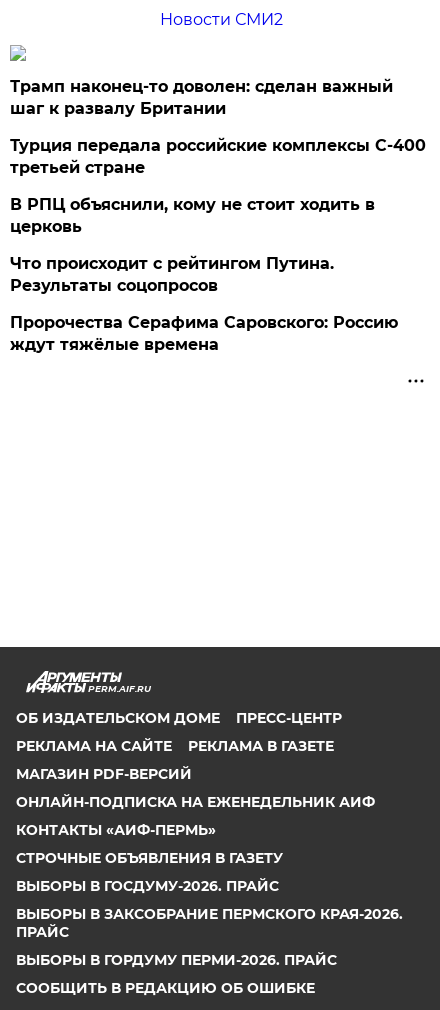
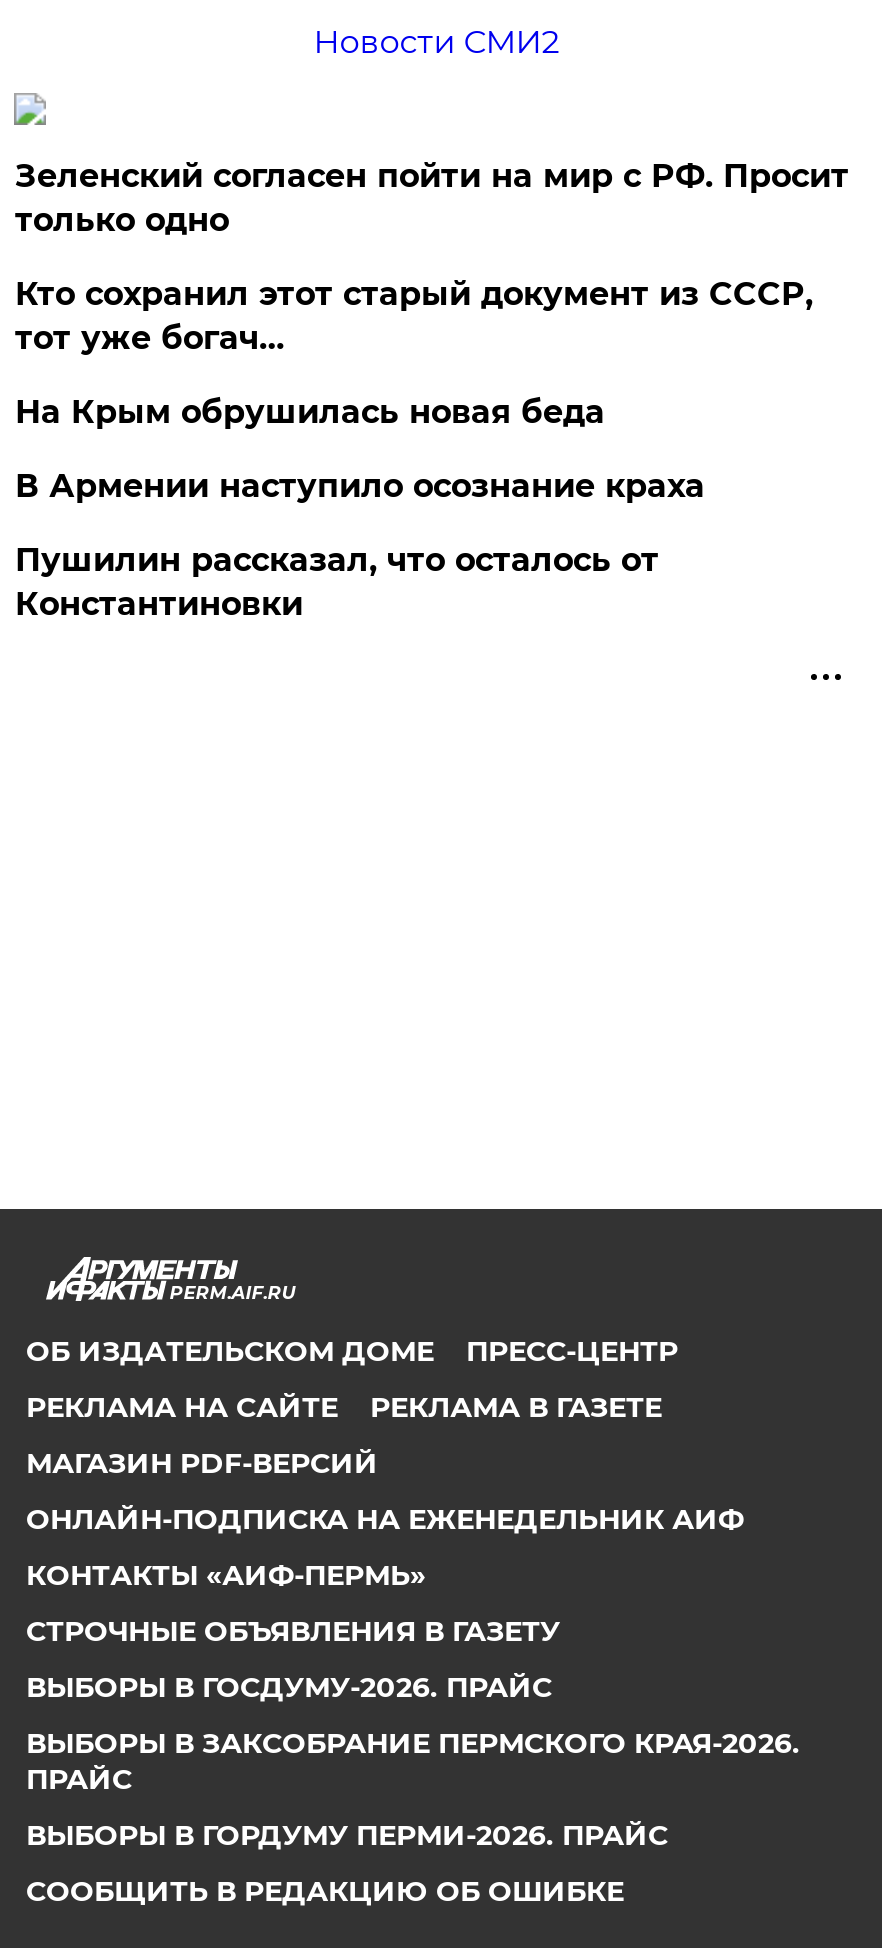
[10,76,393,117] Трамп наконец-то доволен: сделан важный | шаг к развалу Британии -> [15,157,849,239] Зеленский согласен пойти на мир с РФ. Просит | только одно
[10,135,426,176] Турция передала российские комплексы С-400 | третьей стране -> [15,275,813,357] Кто сохранил этот старый документ из СССР, | тот уже богач…
[10,194,375,235] В РПЦ объяснили, кому не стоит ходить в | церковь -> [15,393,605,431] На Крым обрушилась новая беда
[10,253,334,294] Что происходит с рейтингом Путина. | Результаты соцопросов -> [15,467,705,505] В Армении наступило осознание краха
[10,312,398,353] Пророчества Серафима Саровского: Россию | ждут тяжёлые времена -> [15,541,659,623] Пушилин рассказал, что осталось от | Константиновки

